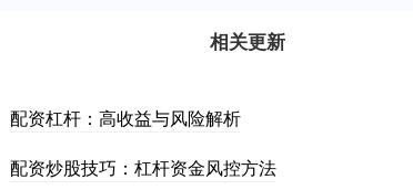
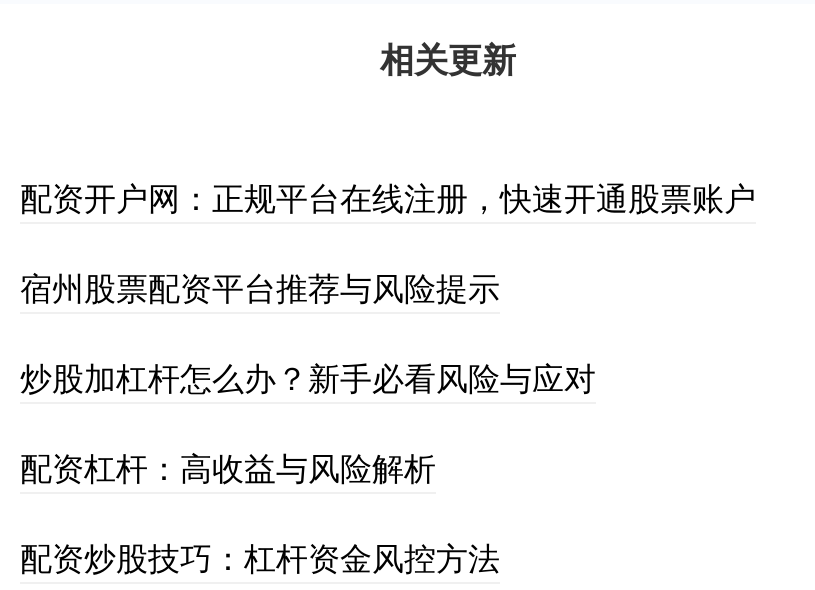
none -> [20,175,756,401] 配资开户网：正规平台在线注册，快速开通股票账户 | 宿州股票配资平台推荐与风险提示 | 炒股加杠杆怎么办？新手必看风险与应对

